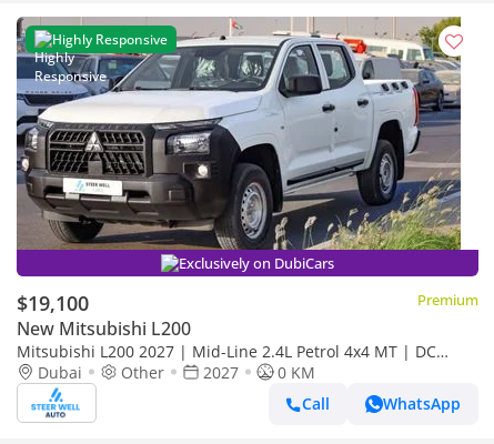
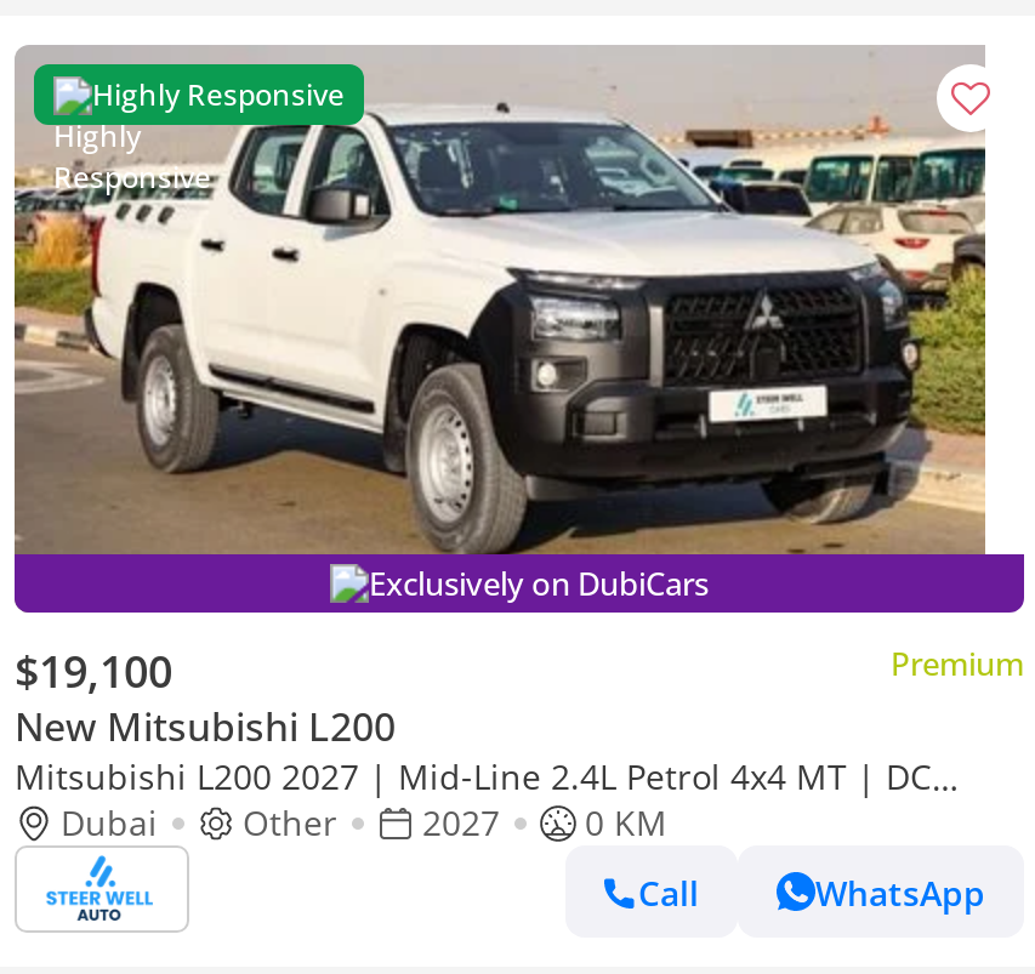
[16,17,462,255] [image] -> [12,49,1019,568] [image]

